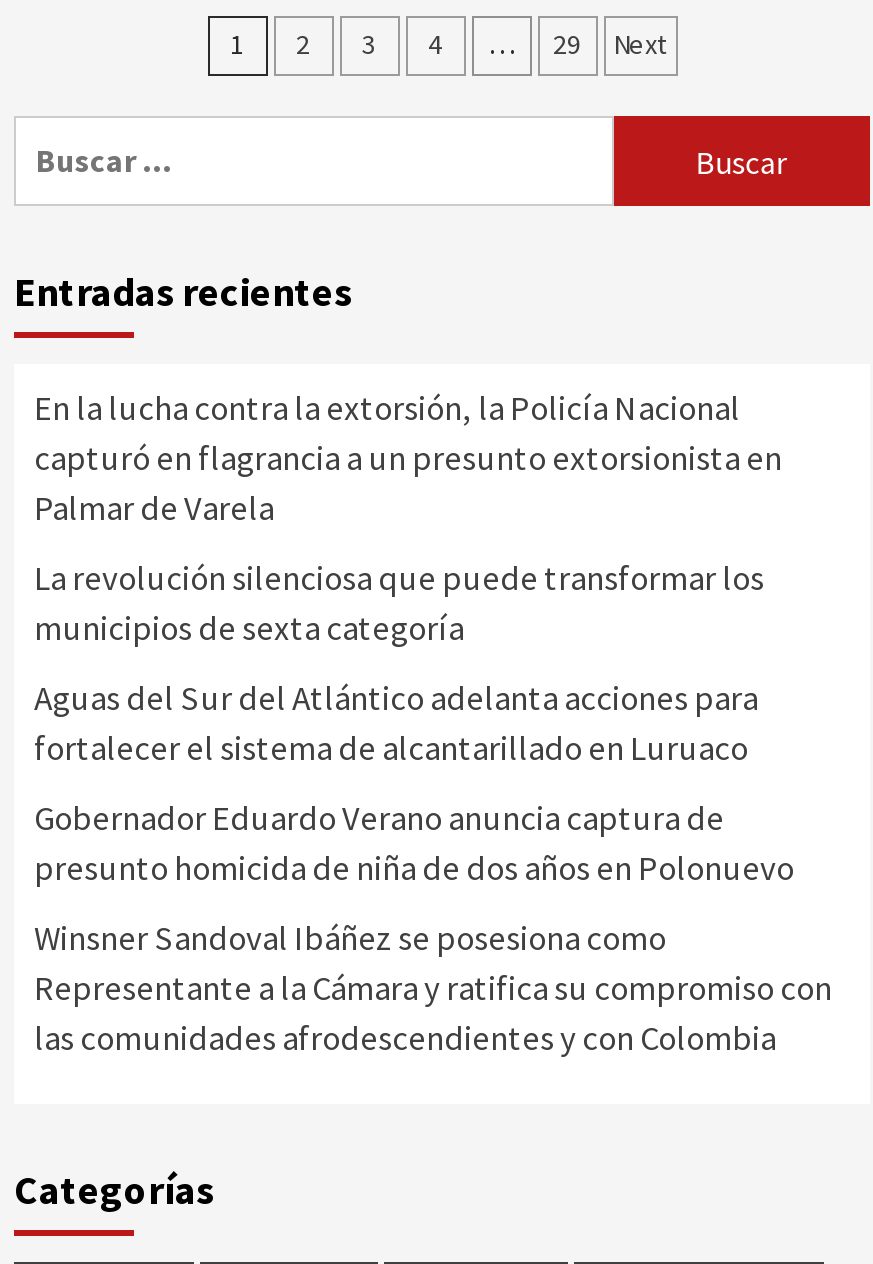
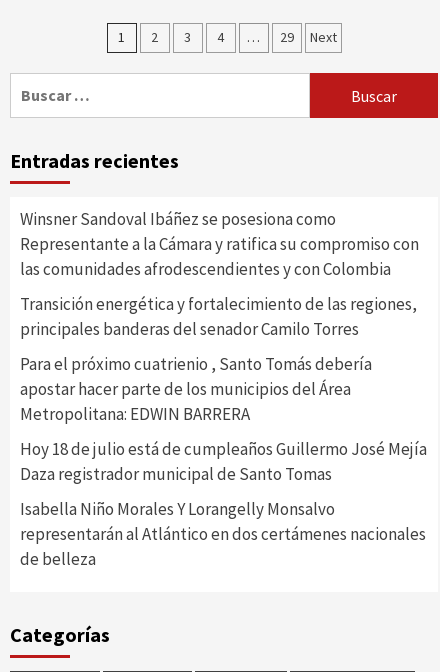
[34,386,794,890] En la lucha contra la extorsión, la Policía Nacional | capturó en flagrancia a un presunto extorsionista en | Palmar de Varela | La revolución silenciosa que puede transformar los | municipios de sexta categoría | Aguas del Sur del Atlántico adelanta acciones para | fortalecer el sistema de alcantarillado en Luruaco | Gobernador Eduardo Verano anuncia captura de | presunto homicida de niña de dos años en Polonuevo -> none
moved [34,916,832,1060] -> [20,208,419,280]: Winsner Sandoval Ibáñez se posesiona como | Representante a la Cámara y ratifica su compromiso con | las comunidades afrodescendientes y con Colombia
none -> [20,293,427,570] Transición energética y fortalecimiento de las regiones, | principales banderas del senador Camilo Torres | Para el próximo cuatrienio , Santo Tomás debería | apostar hacer parte de los municipios del Área | Metropolitana: EDWIN BARRERA | Hoy 18 de julio está de cumpleaños Guillermo José Mejía | Daza registrador municipal de Santo Tomas | Isabella Niño Morales Y Lorangelly Monsalvo | representarán al Atlántico en dos certámenes nacionales | de belleza

